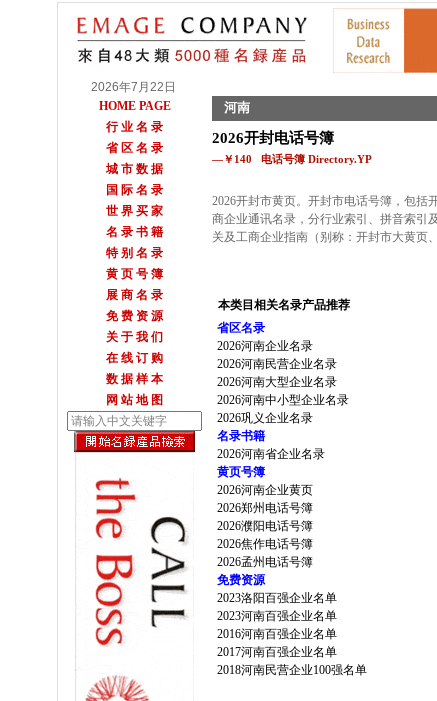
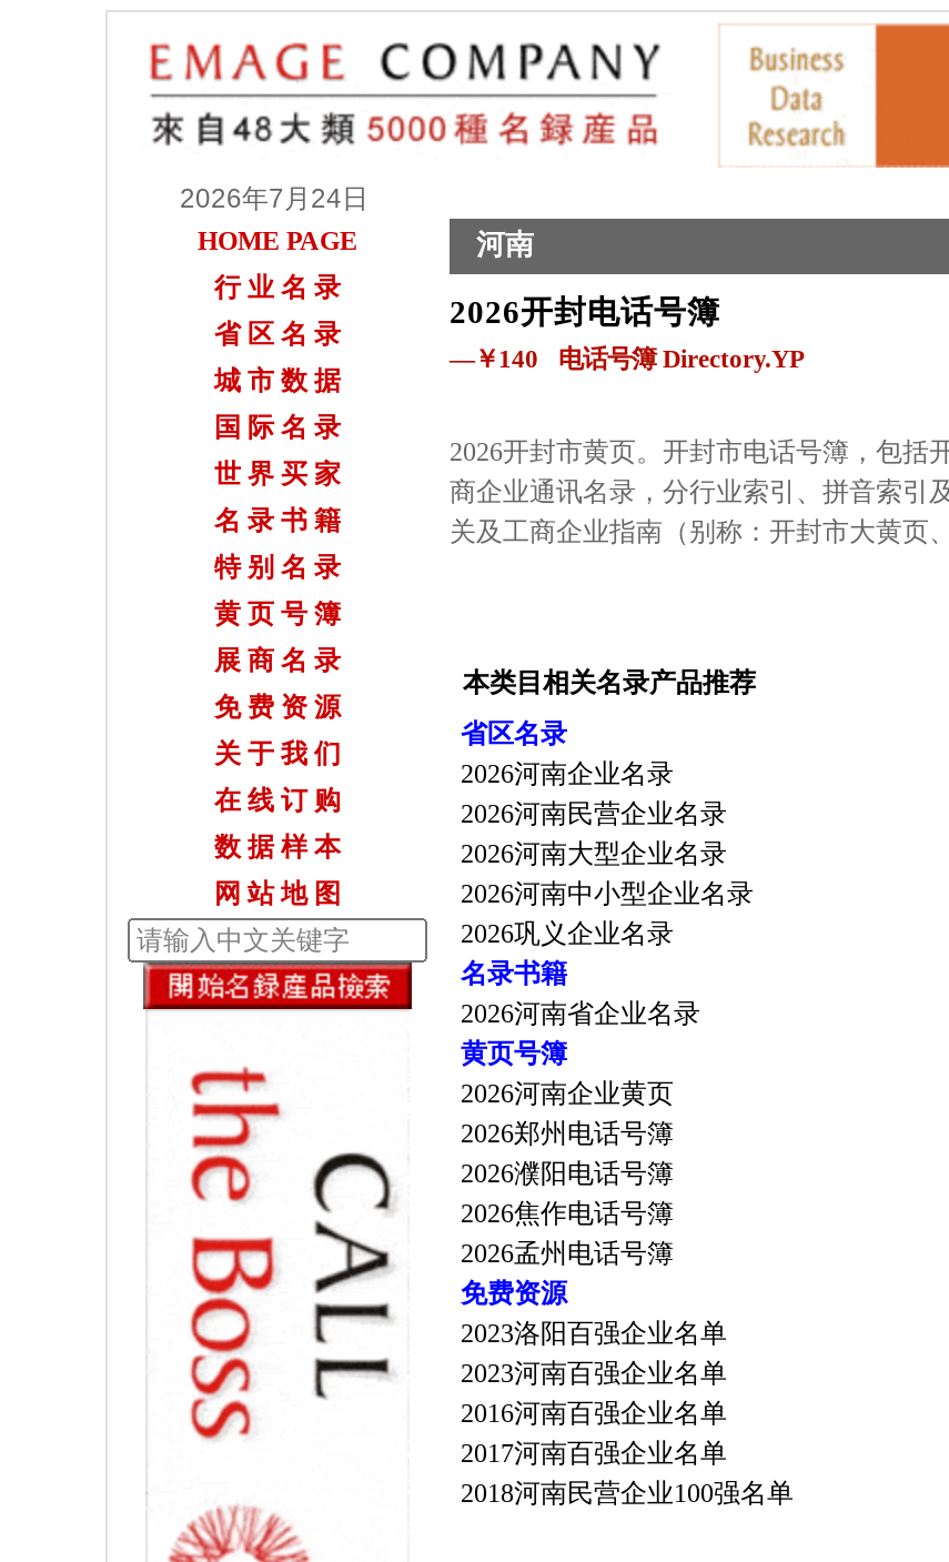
[87,80,175,94] 2026年7月22日 -> [173,183,369,214] 2026年7月24日

